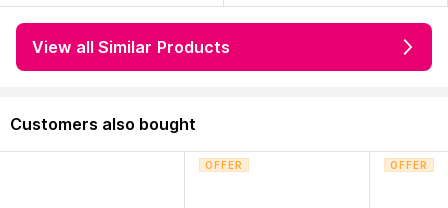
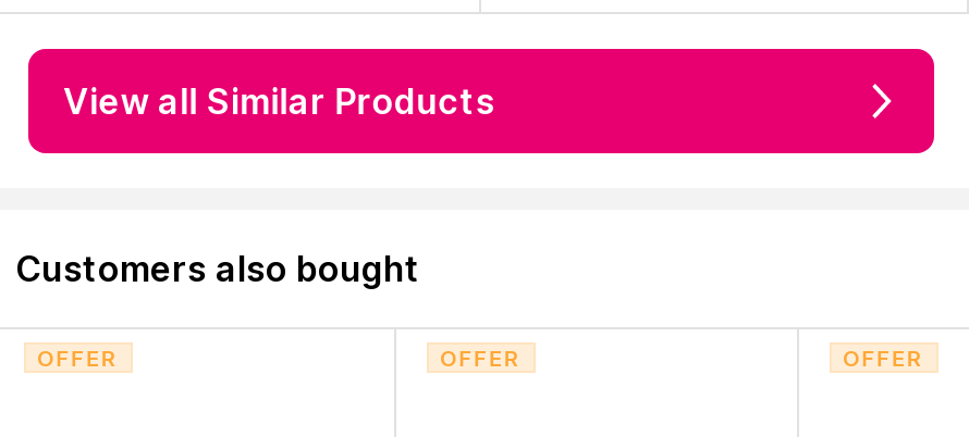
none -> [37,344,119,370] OFFER

